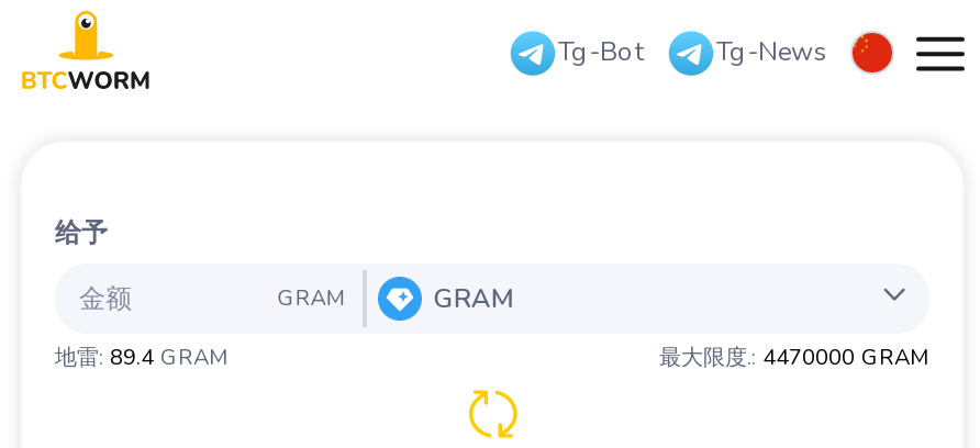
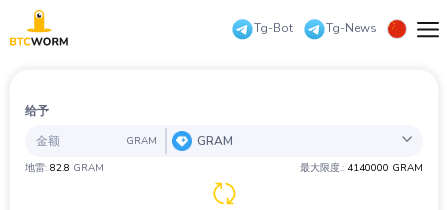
[55,342,229,373] 地雷: 89.4 GRAM -> [25,161,104,175] 地雷: 82.8 GRAM
[659,342,929,373] 最大限度.: 4470000 GRAM -> [300,161,423,175] 最大限度.: 4140000 GRAM

